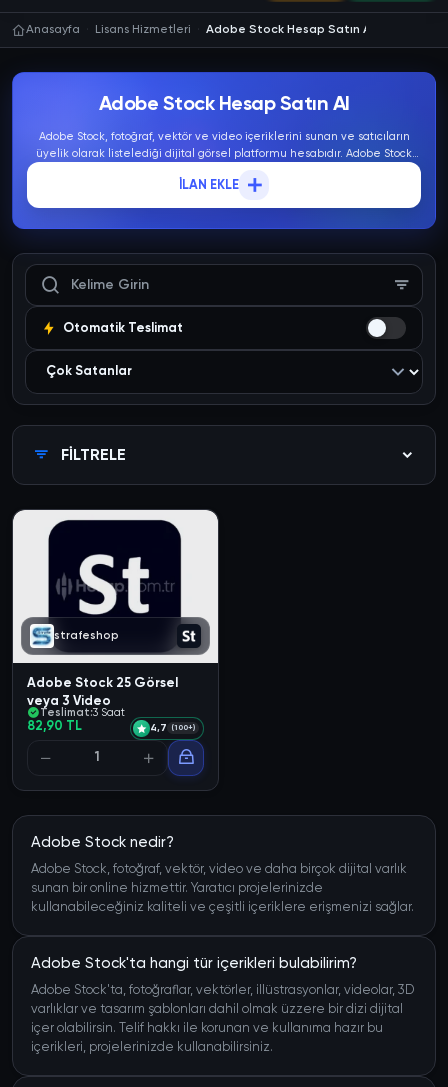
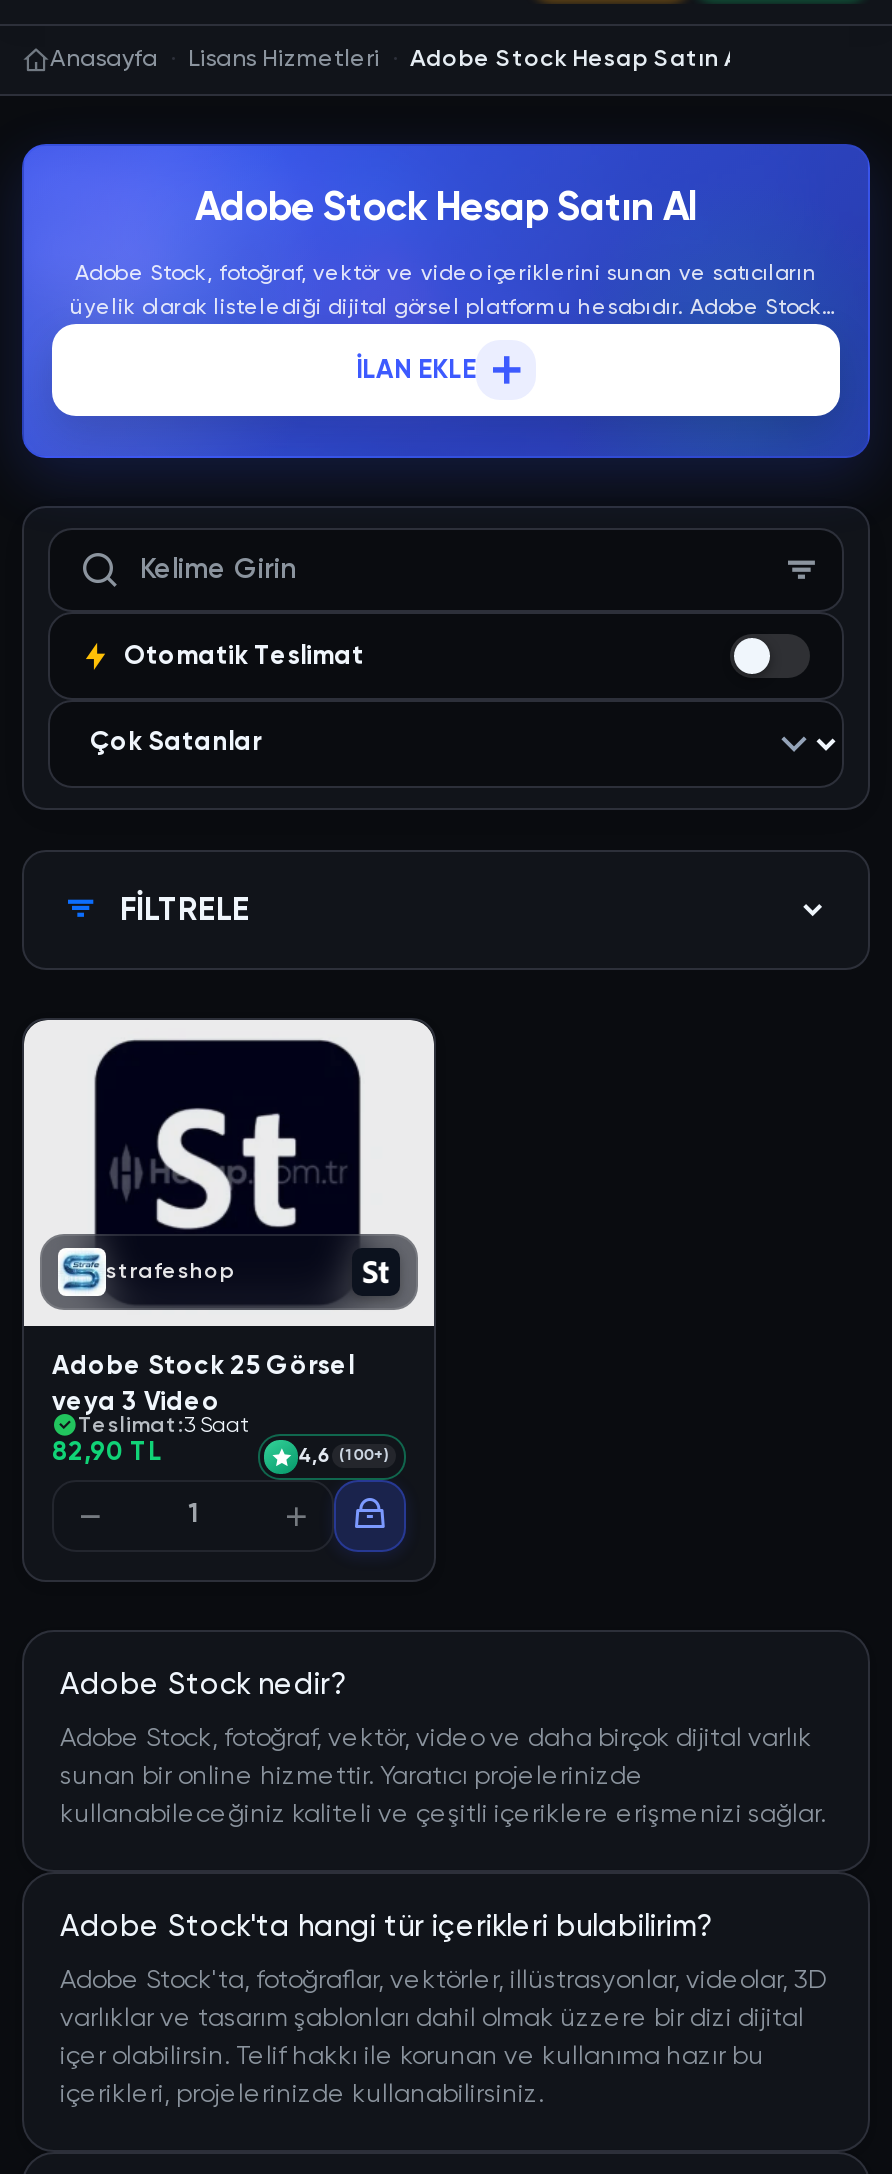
[150,723,195,733] 4,7 (100+) -> [298,1446,388,1466] 4,6 (100+)

